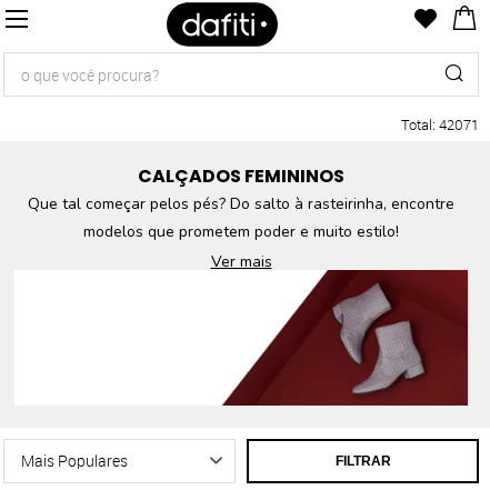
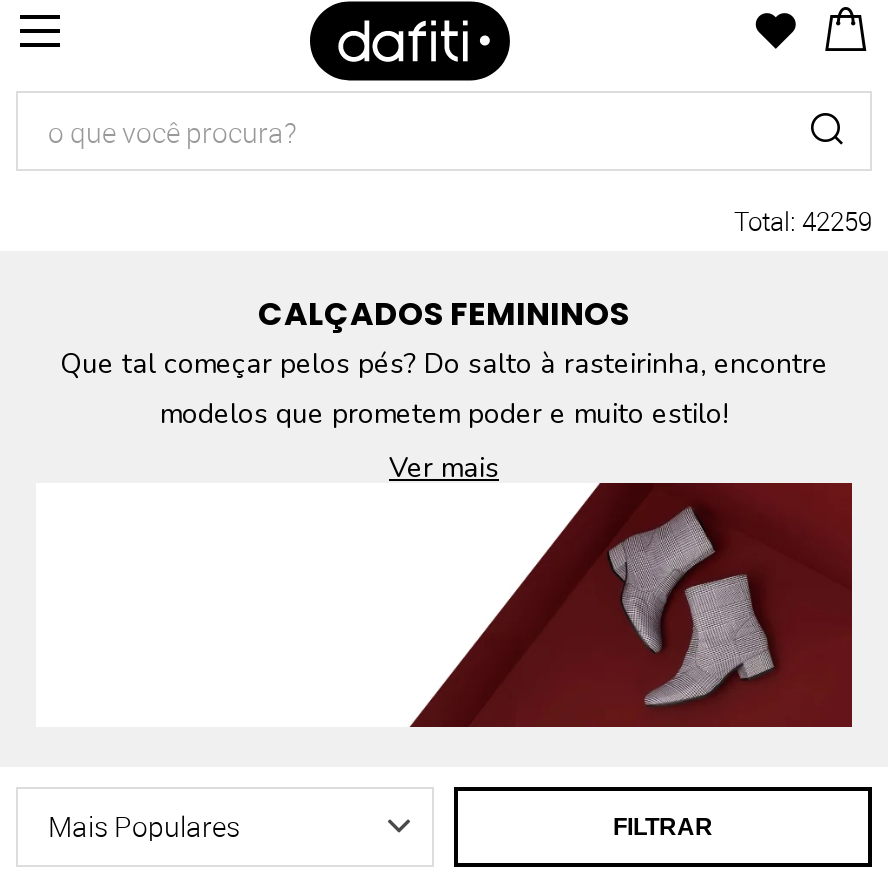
[401,114,479,134] Total: 42071 -> [734,203,872,239] Total: 42259

